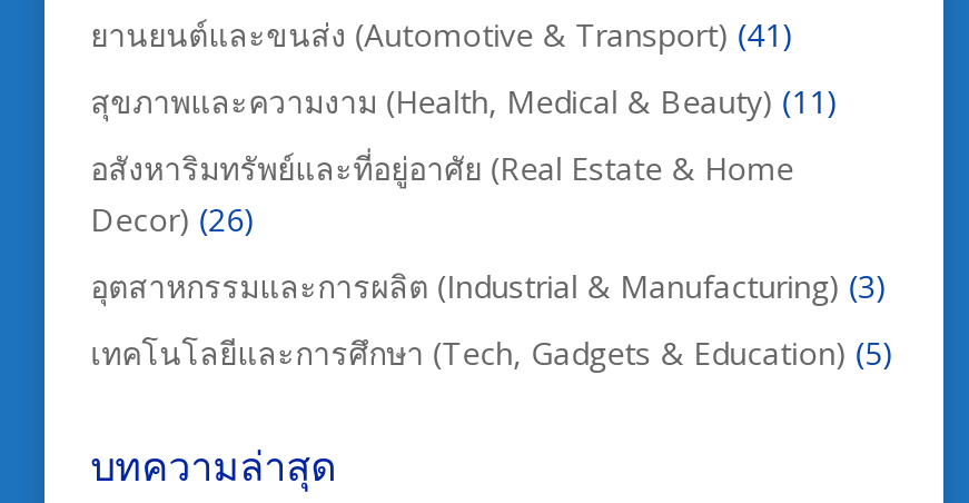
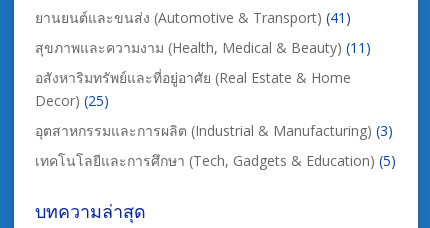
[90,199,255,241] Decor) (26) -> [35,91,109,110] Decor) (25)

